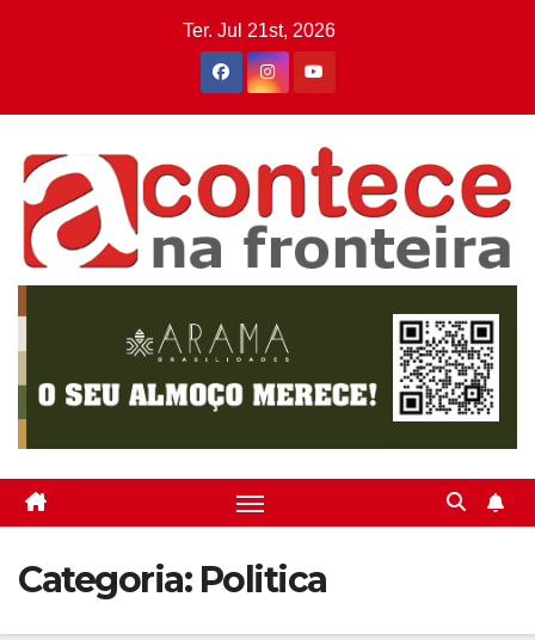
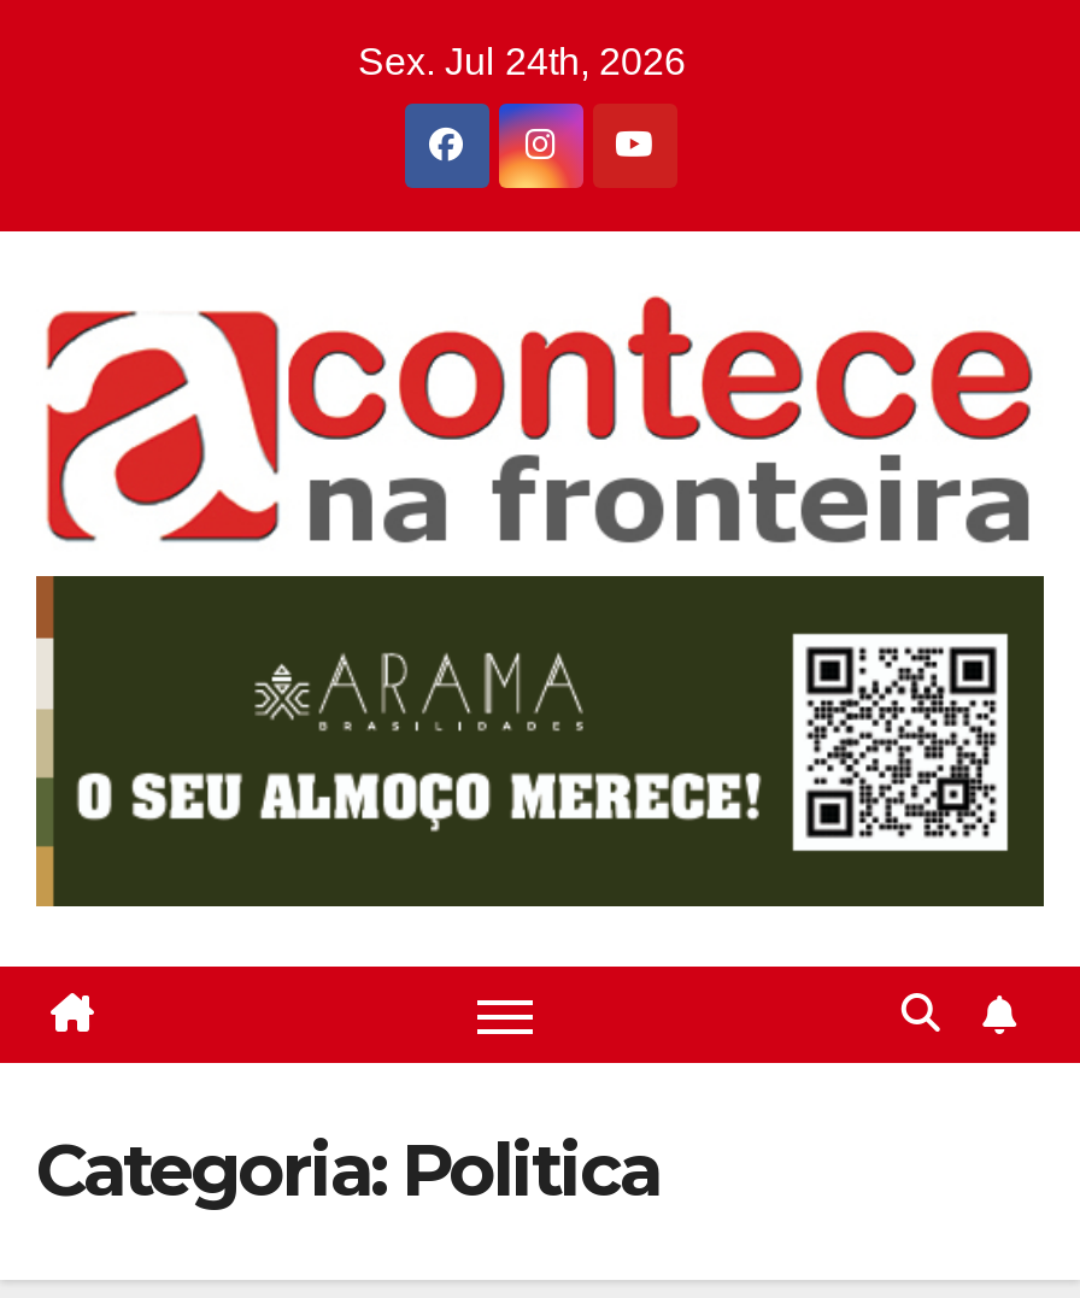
[182,20,335,41] Ter. Jul 21st, 2026 -> [358,41,686,82] Sex. Jul 24th, 2026

